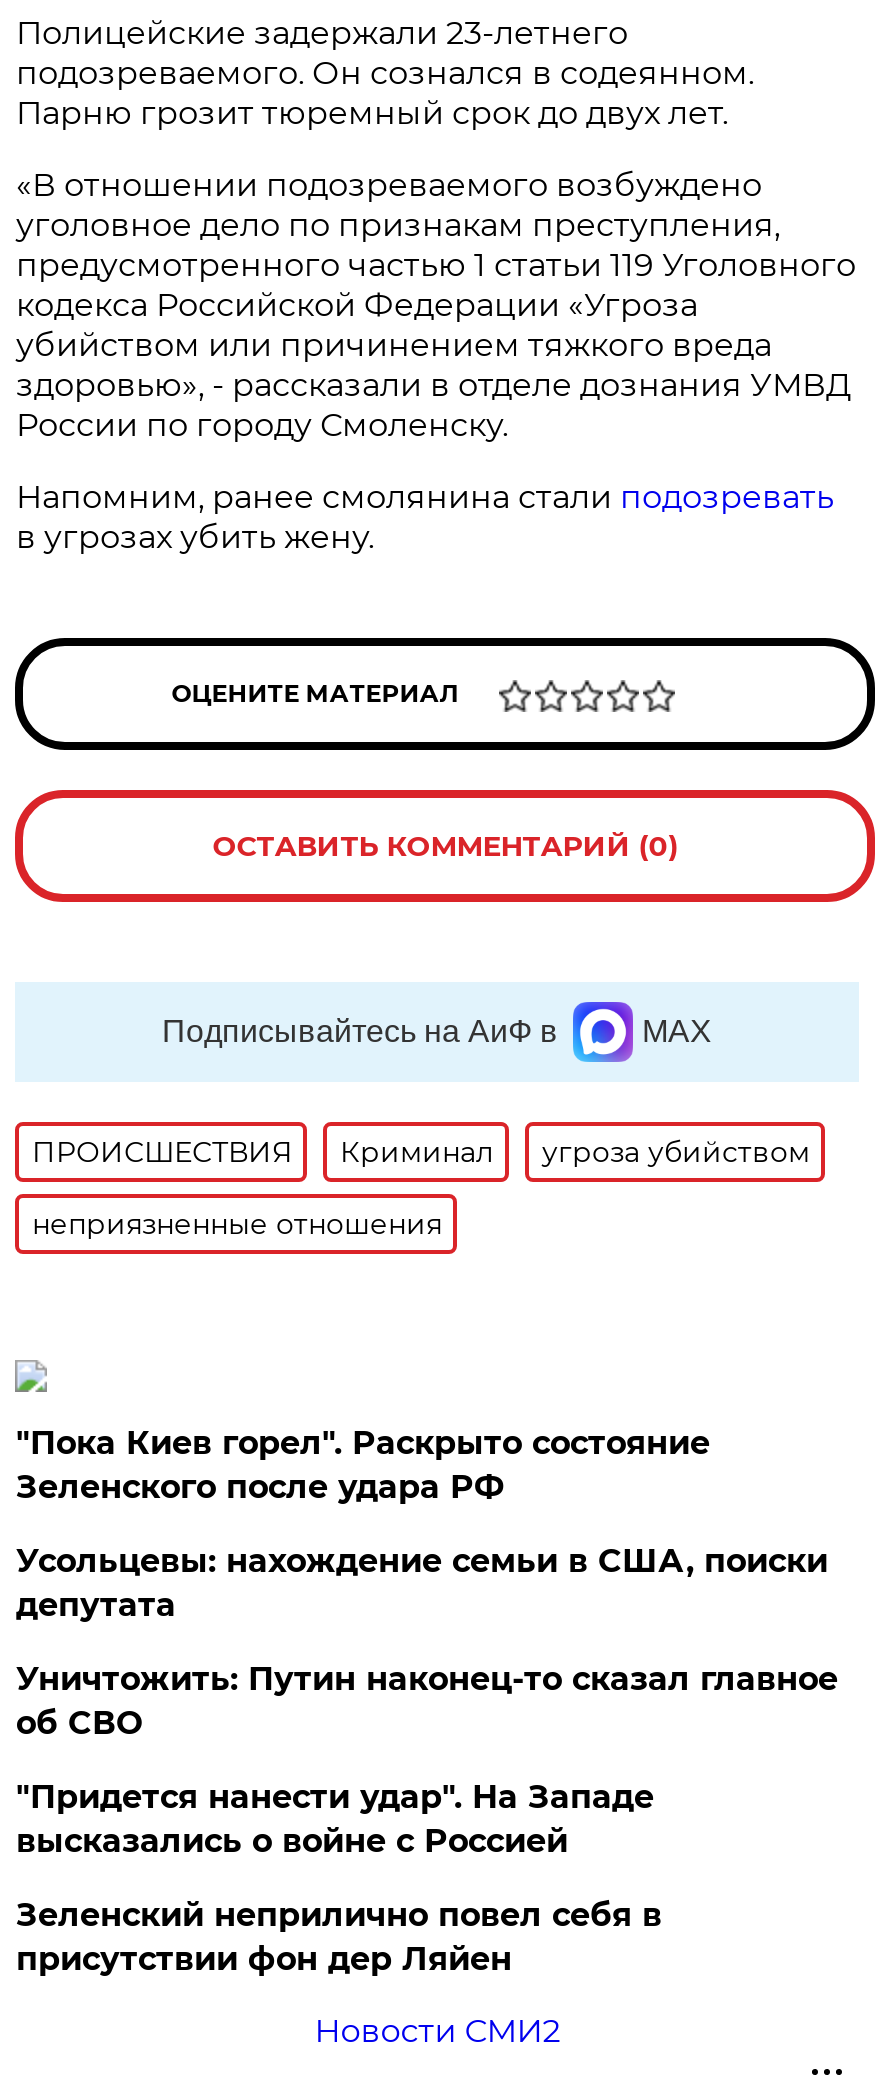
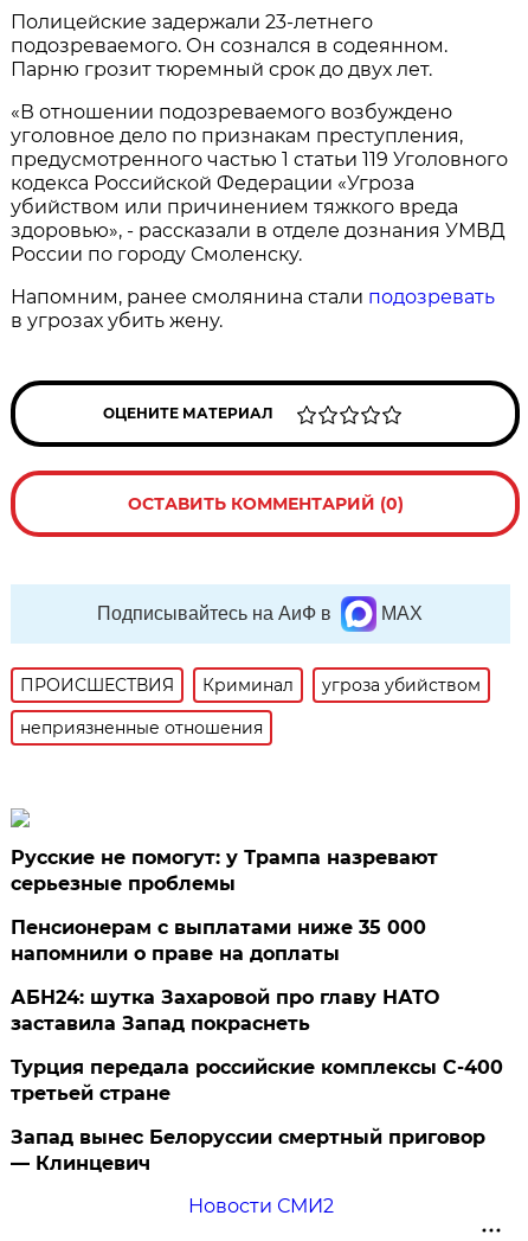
[16,1424,710,1506] "Пока Киев горел". Раскрыто состояние | Зеленского после удара РФ -> [11,846,439,895] Русские не помогут: у Трампа назревают | серьезные проблемы
[16,1542,828,1624] Усольцевы: нахождение семьи в США, поиски | депутата -> [11,916,427,965] Пенсионерам с выплатами ниже 35 000 | напомнили о праве на доплаты
[16,1660,838,1742] Уничтожить: Путин наконец-то сказал главное | об СВО -> [11,986,440,1035] АБН24: шутка Захаровой про главу НАТО | заставила Запад покраснеть
[16,1778,654,1860] "Придется нанести удар". На Западе | высказались о войне с Россией -> [11,1056,504,1105] Турция передала российские комплексы С-400 | третьей стране
[16,1896,662,1978] Зеленский неприлично повел cебя в | присутствии фон дер Ляйен -> [11,1126,486,1175] Запад вынес Белоруссии смертный приговор | — Клинцевич

